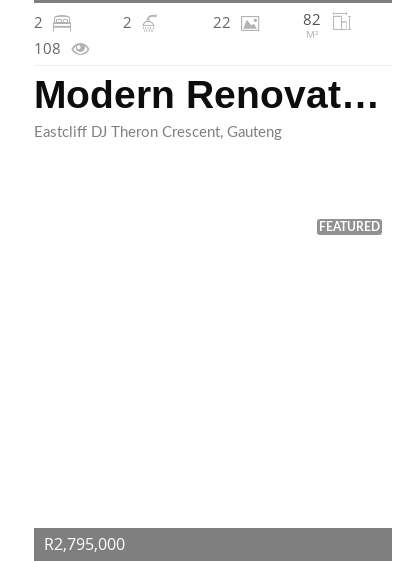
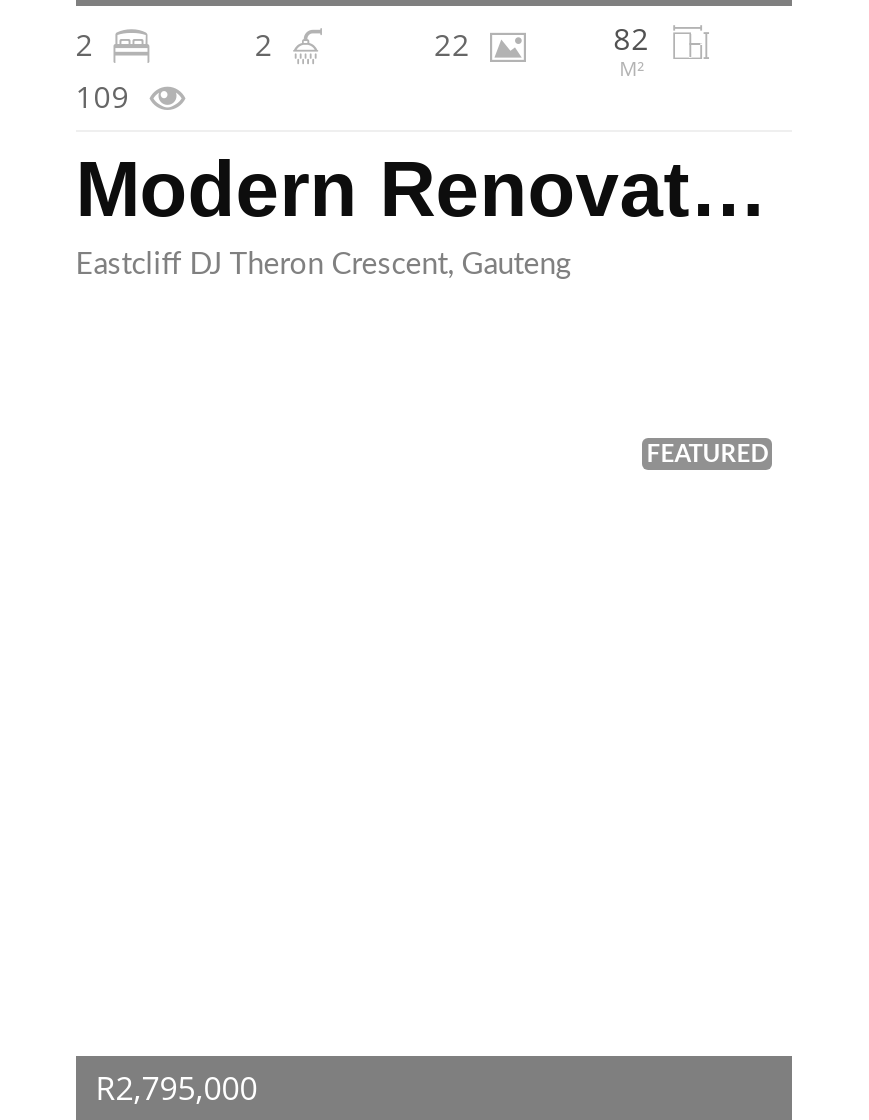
[34,37,61,57] 108 -> [76,75,130,115] 109

